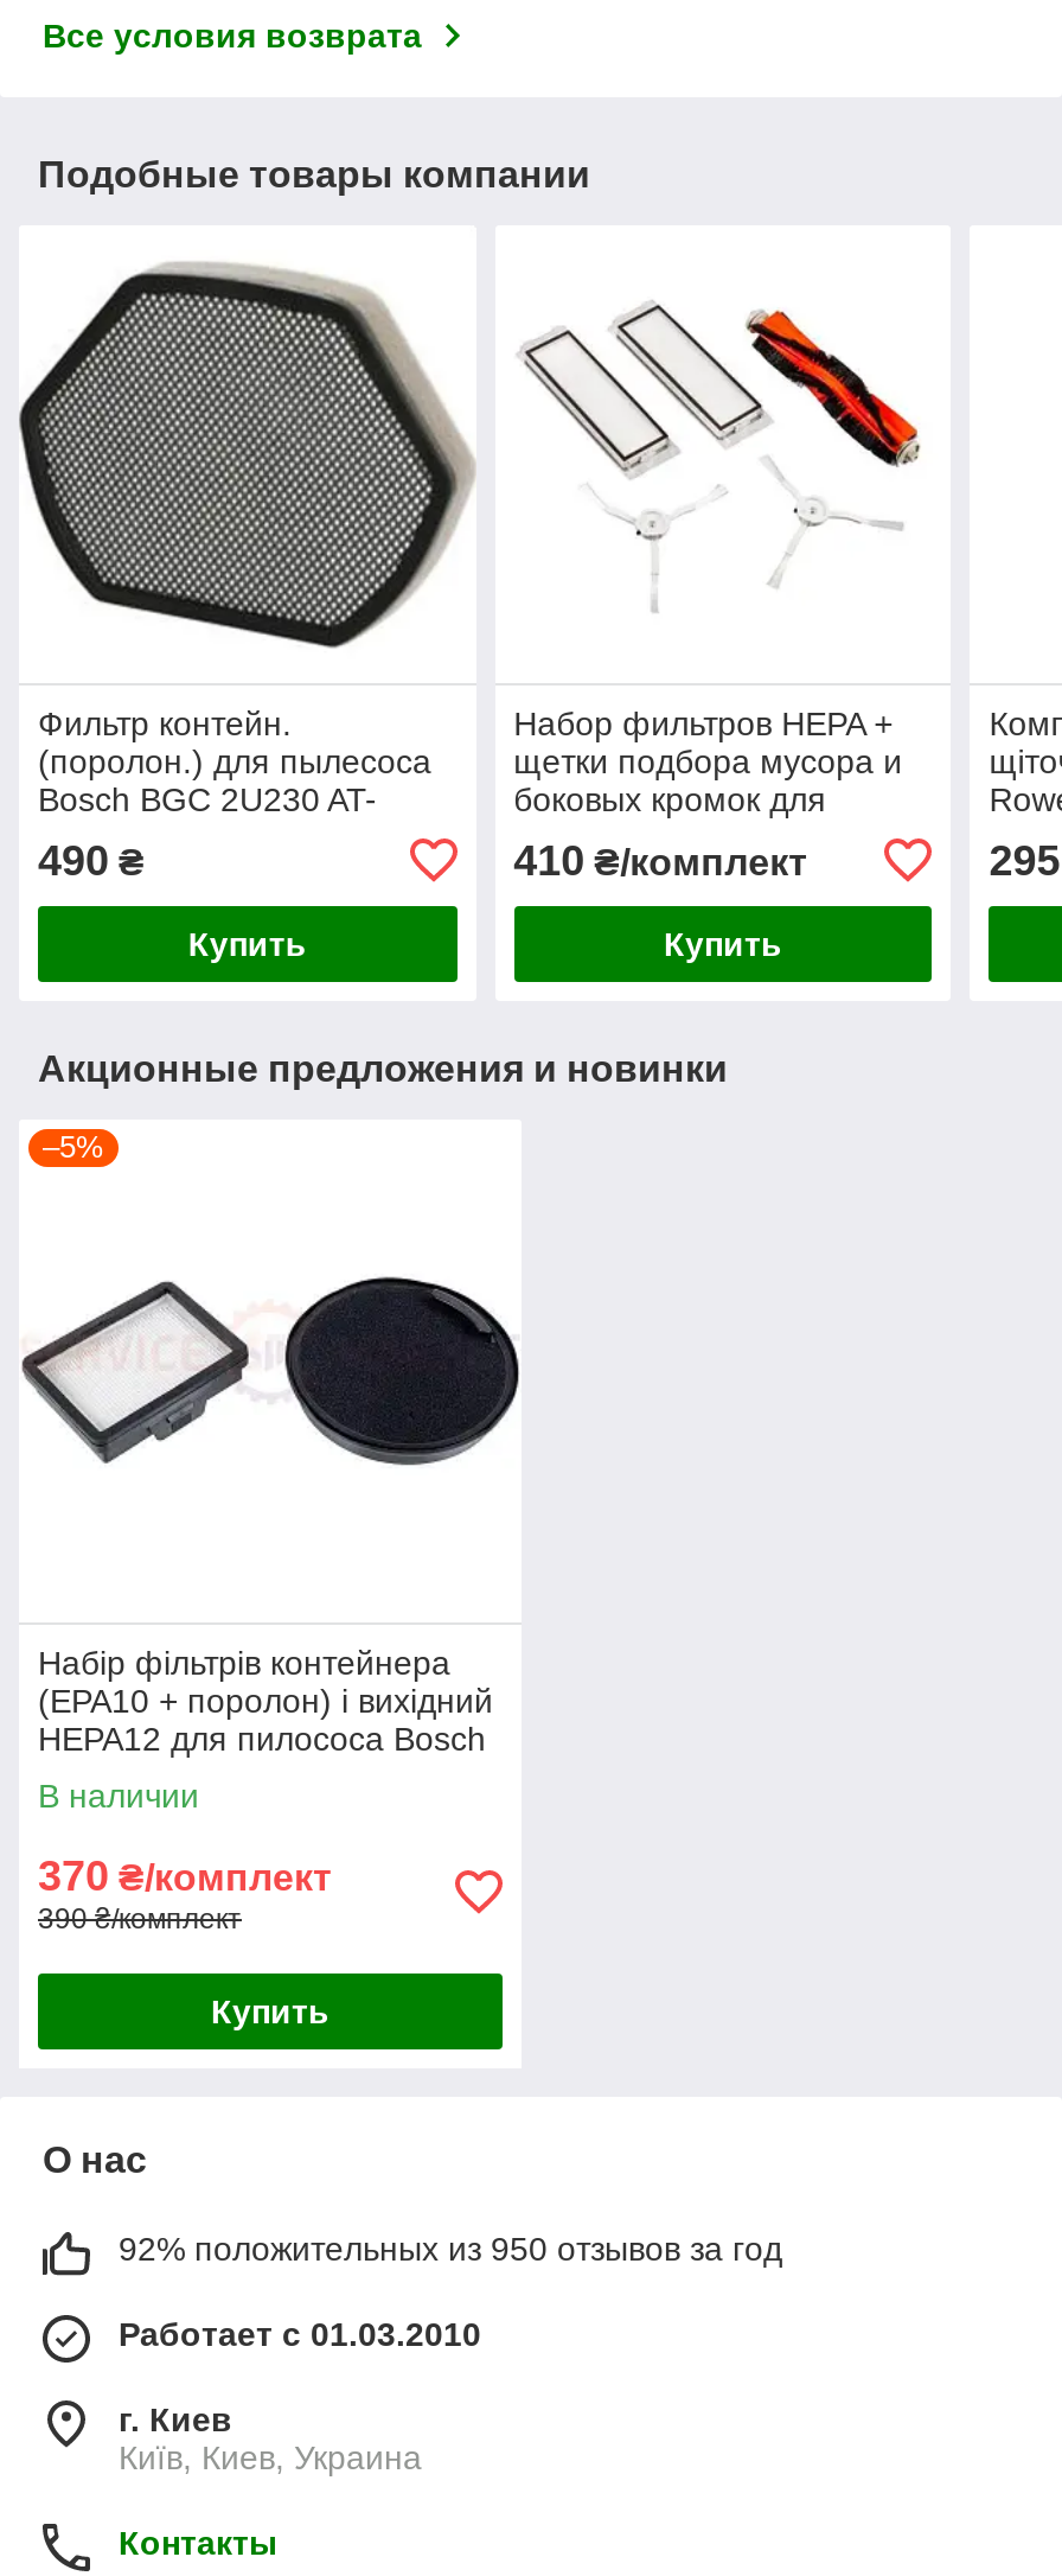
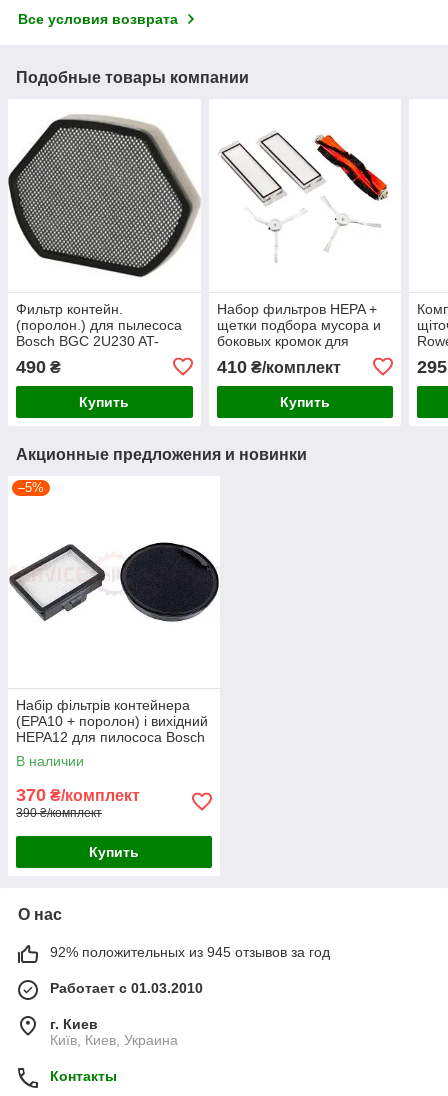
[119,2229,782,2267] 92% положительных из 950 отзывов за год -> [50,944,330,960] 92% положительных из 945 отзывов за год

